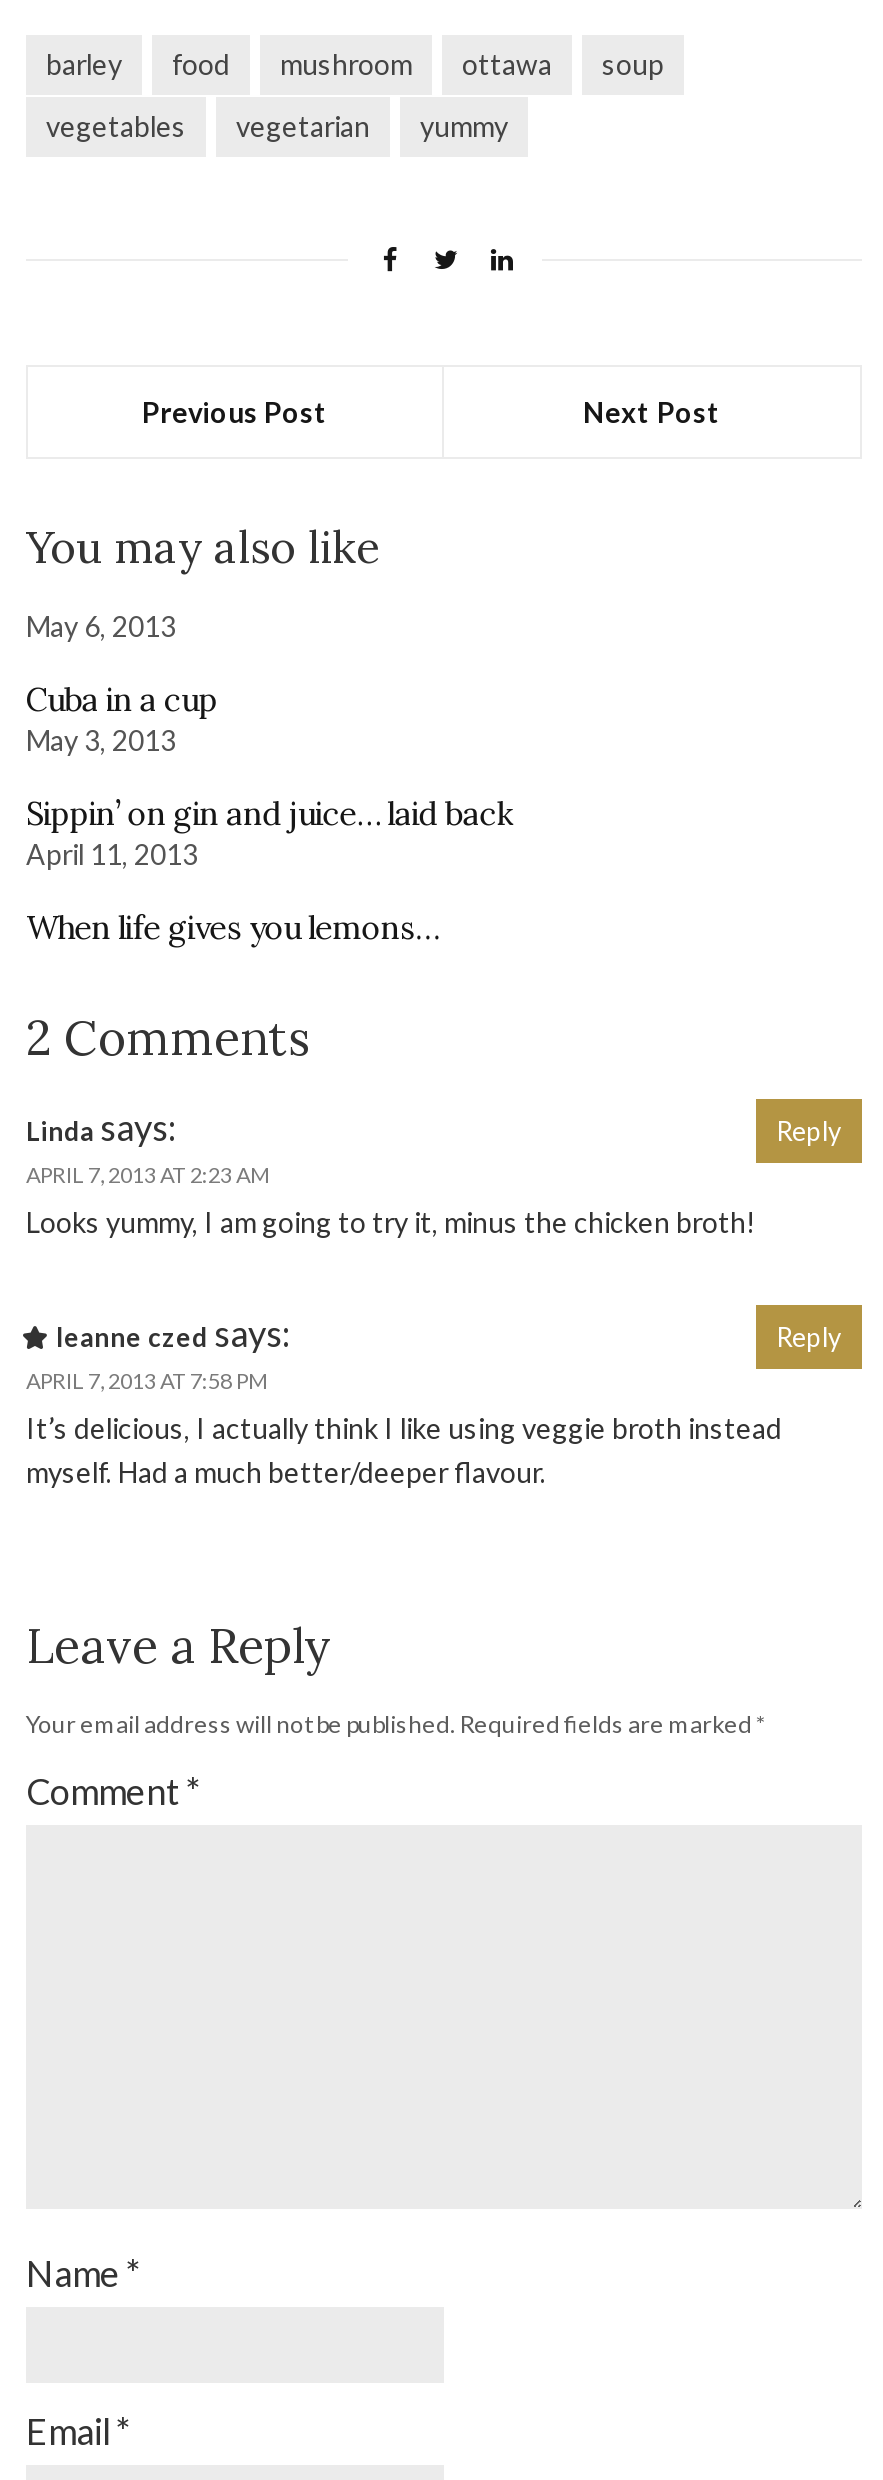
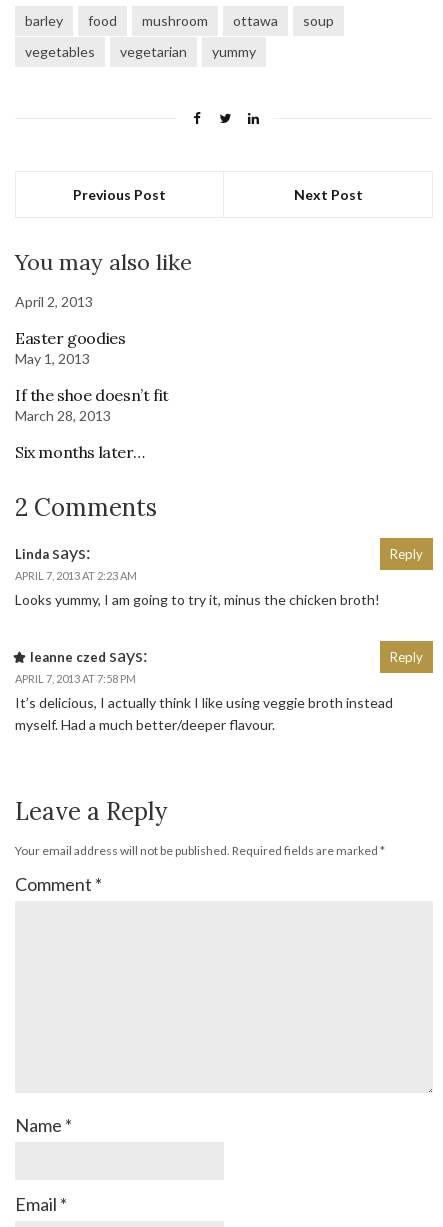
[26,608,176,642] May 6, 2013 -> [15,293,93,310] April 2, 2013
[26,678,218,756] Cuba in a cup | May 3, 2013 -> [15,328,125,367] Easter goodies | May 1, 2013
[26,792,512,870] Sippin’ on gin and juice… laid back | April 11, 2013 -> [15,385,169,424] If the shoe doesn’t fit | March 28, 2013
[26,906,438,946] When life gives you lemons… -> [15,442,144,462] Six months later…

